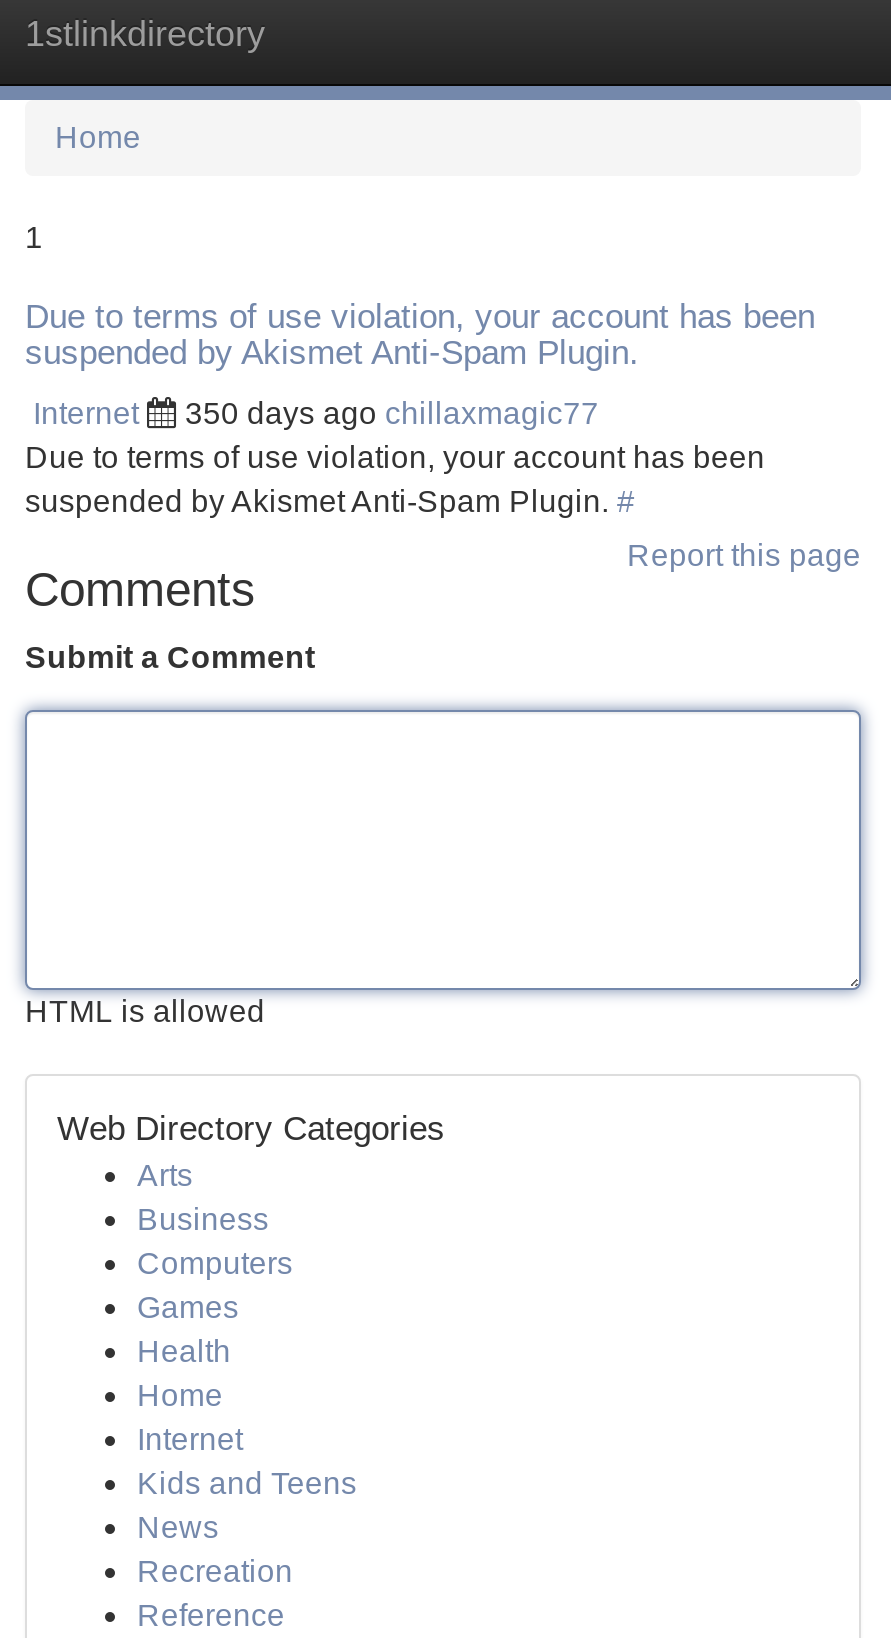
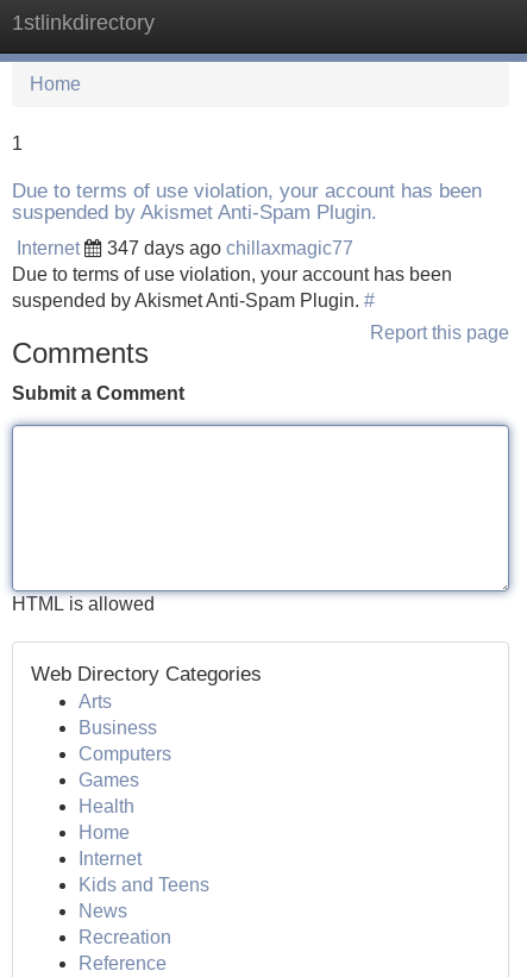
[185,396,599,430] 350 days ago chillaxmagic77 -> [107,238,353,258] 347 days ago chillaxmagic77

